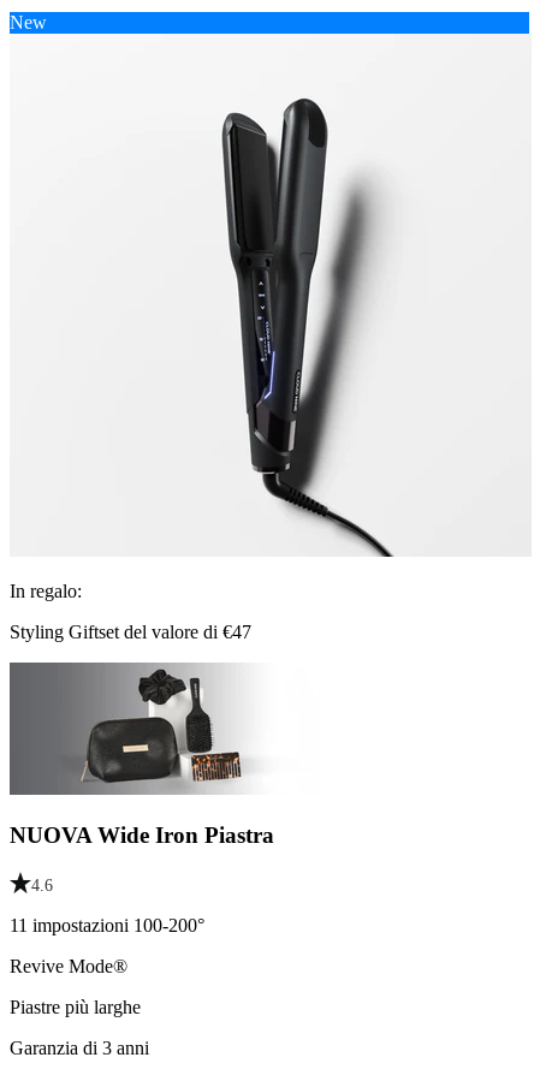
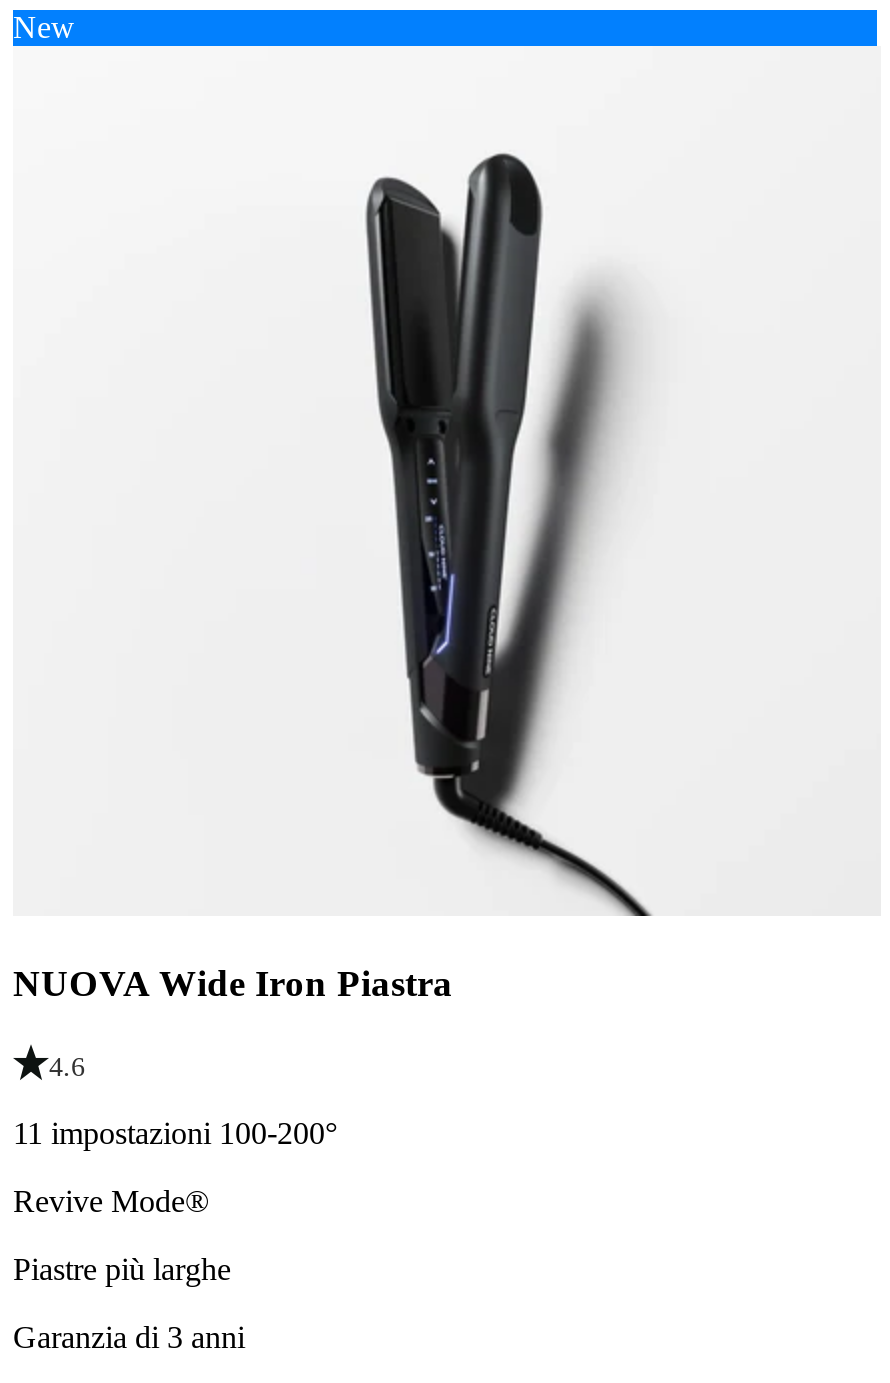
[10,581,251,642] In regalo: | Styling Giftset del valore di €47 -> none
[8,661,243,796] [image] -> none

